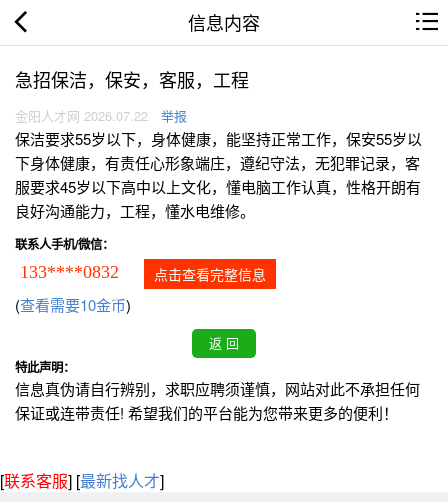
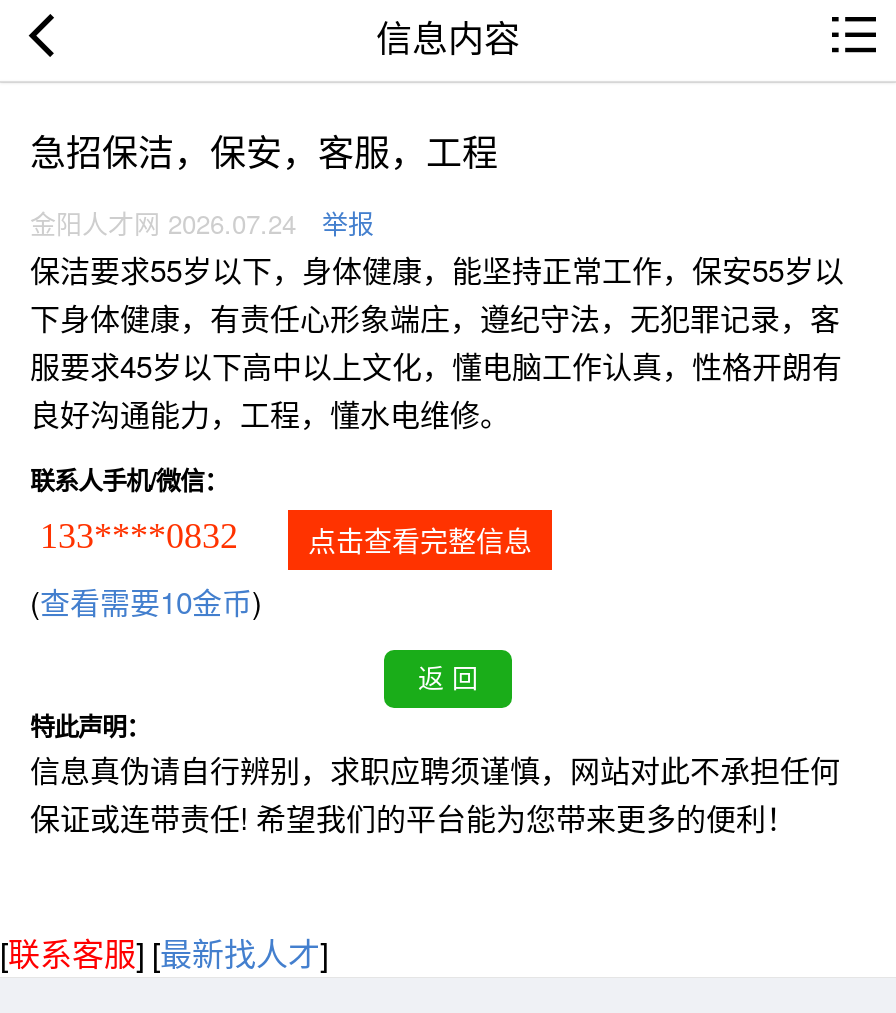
[15,106,187,125] 金阳人才网 2026.07.22 举报 -> [30,204,374,242] 金阳人才网 2026.07.24 举报

